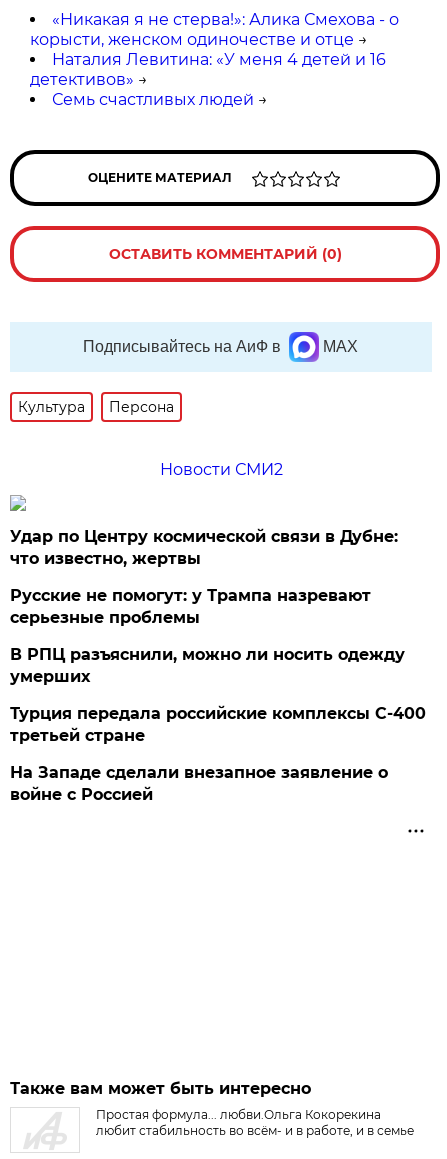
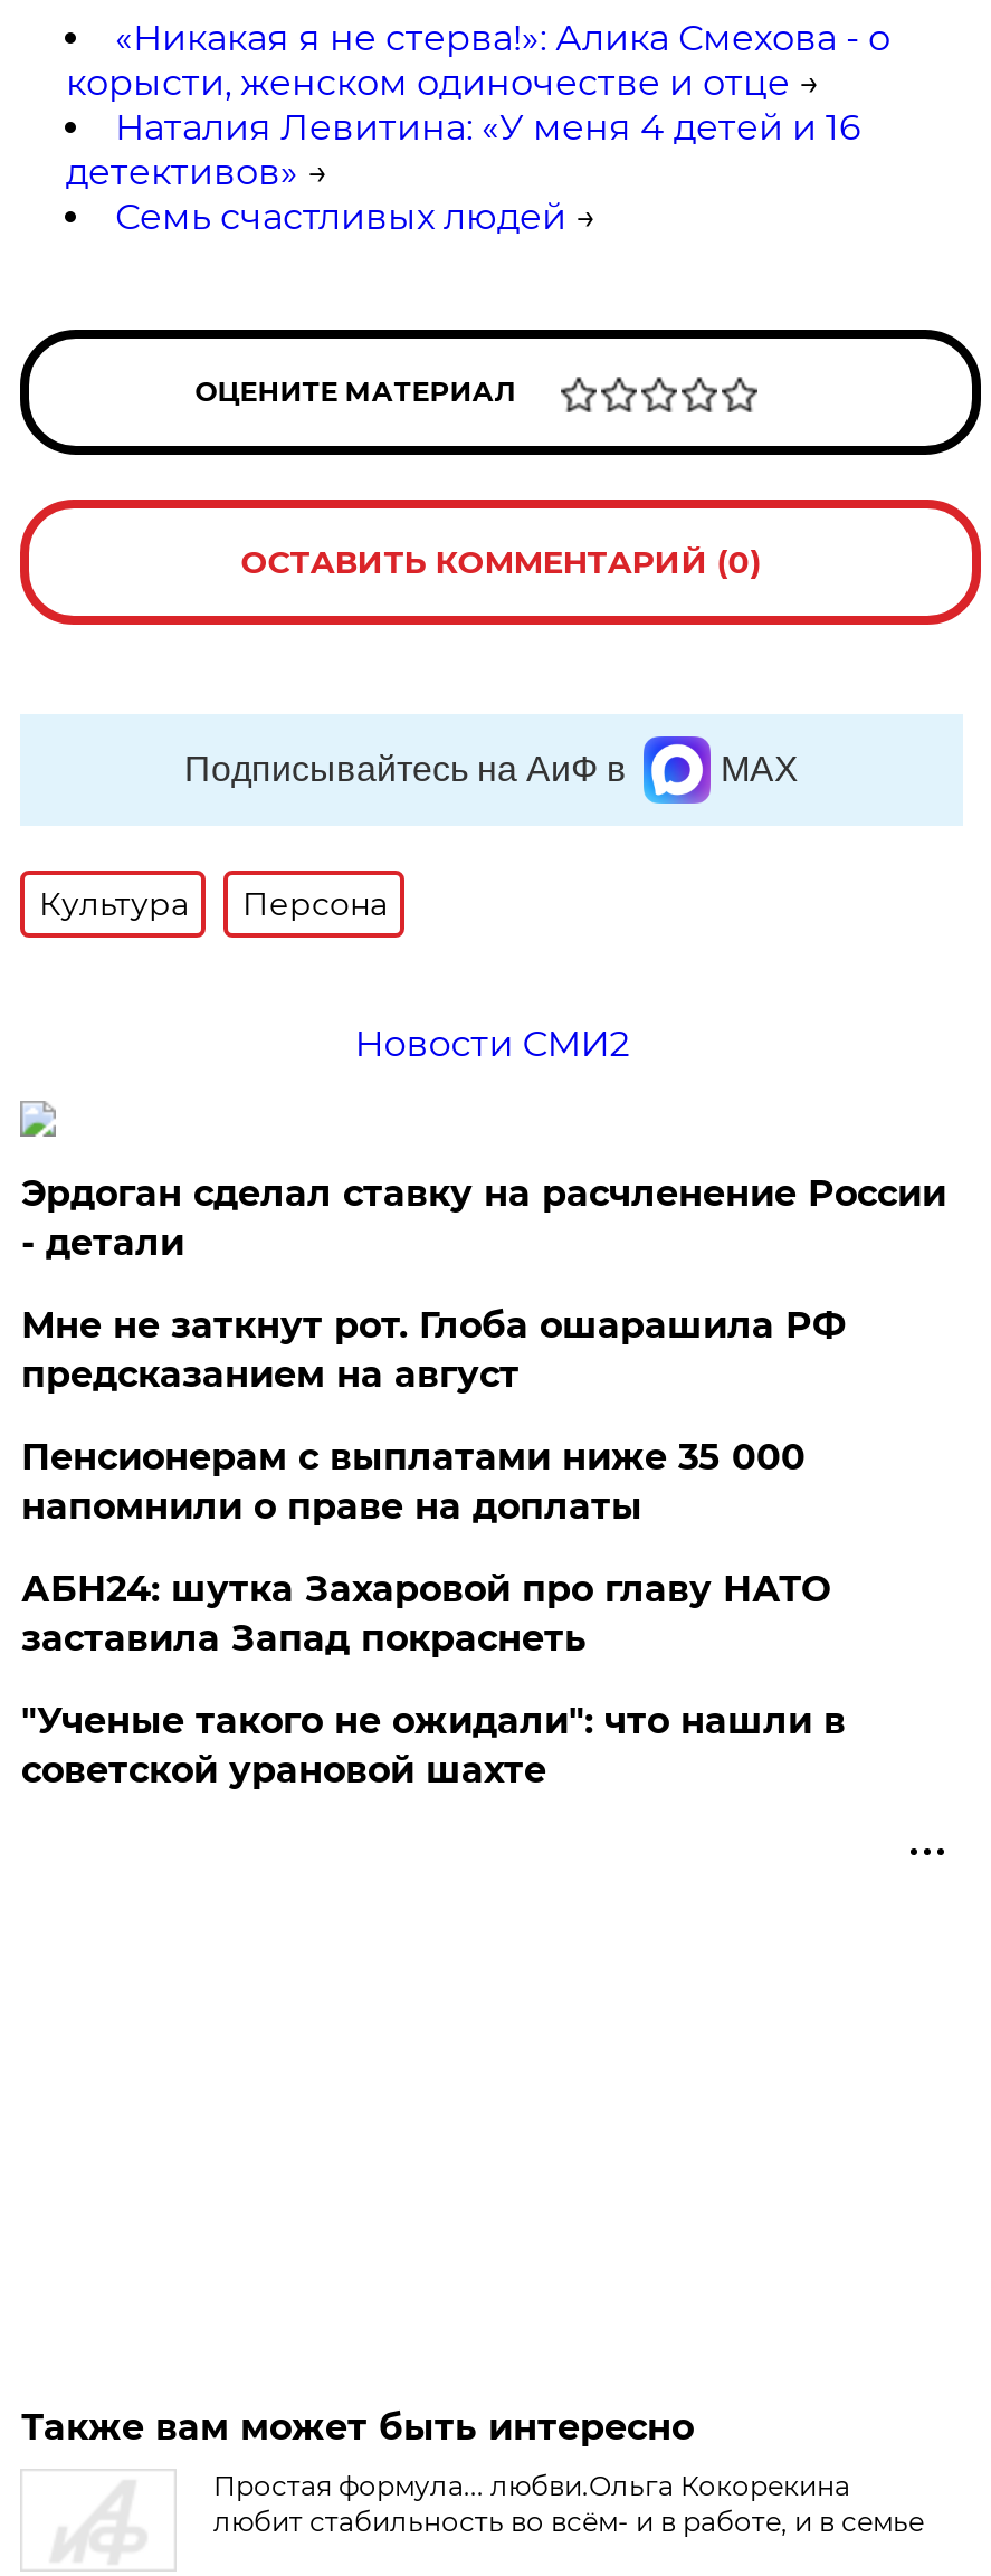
[10,527,398,568] Удар по Центру космической связи в Дубне: | что известно, жертвы -> [21,1172,946,1264] Эрдоган сделал ставку на расчленение России | - детали
[10,586,371,627] Русские не помогут: у Трампа назревают | серьезные проблемы -> [21,1304,846,1396] Мне не заткнут рот. Глоба ошарашила РФ | предсказанием на август
[10,645,405,686] В РПЦ разъяснили, можно ли носить одежду | умерших -> [21,1436,805,1528] Пенсионерам с выплатами ниже 35 000 | напомнили о праве на доплаты
[10,704,426,745] Турция передала российские комплексы С-400 | третьей стране -> [21,1568,830,1660] АБН24: шутка Захаровой про главу НАТО | заставила Запад покраснеть
[10,763,388,804] На Западе сделали внезапное заявление о | войне с Россией -> [21,1700,846,1791] "Ученые такого не ожидали": что нашли в | советской урановой шахте

